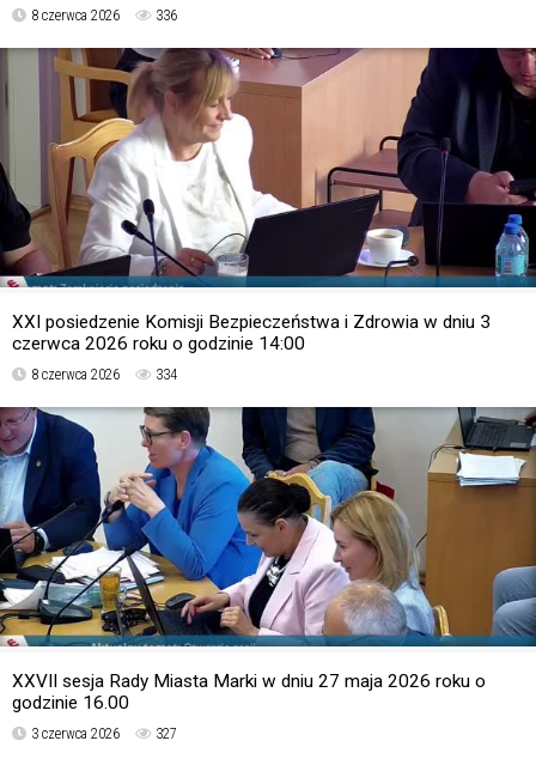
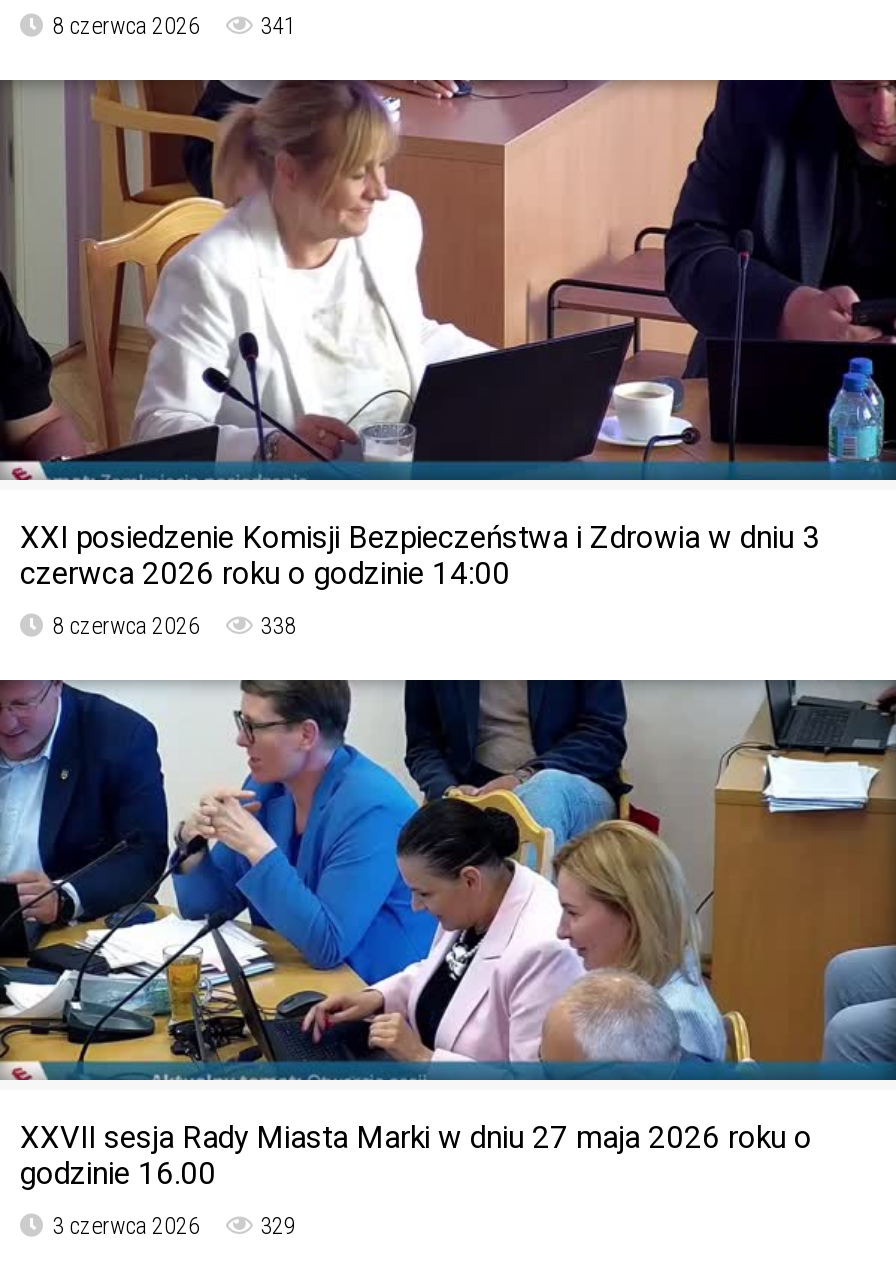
[31,7,177,23] 8 czerwca 2026 336 -> [52,11,296,39] 8 czerwca 2026 341
[31,366,177,383] 8 czerwca 2026 334 -> [52,611,296,639] 8 czerwca 2026 338
[31,725,177,742] 3 czerwca 2026 327 -> [52,1211,296,1239] 3 czerwca 2026 329

